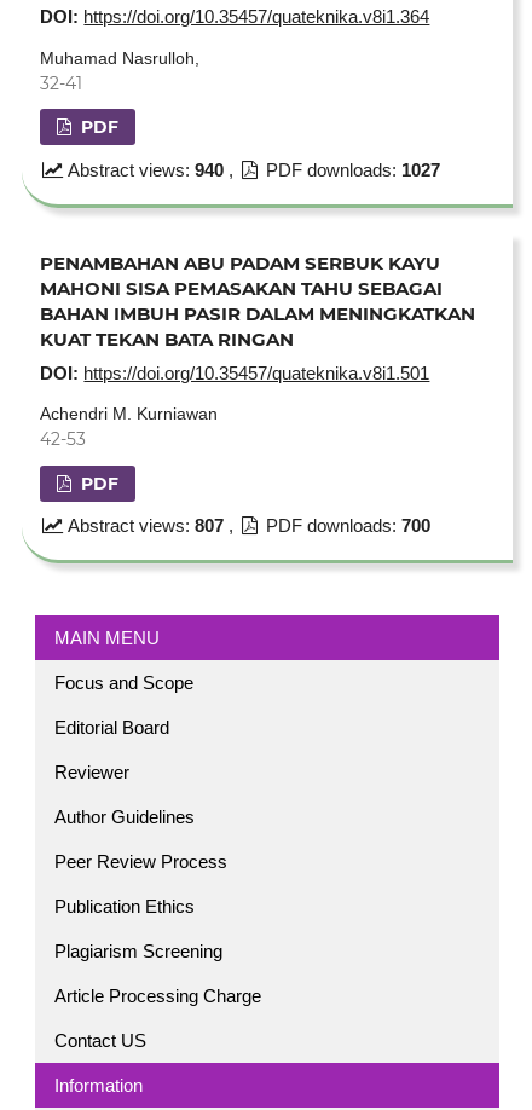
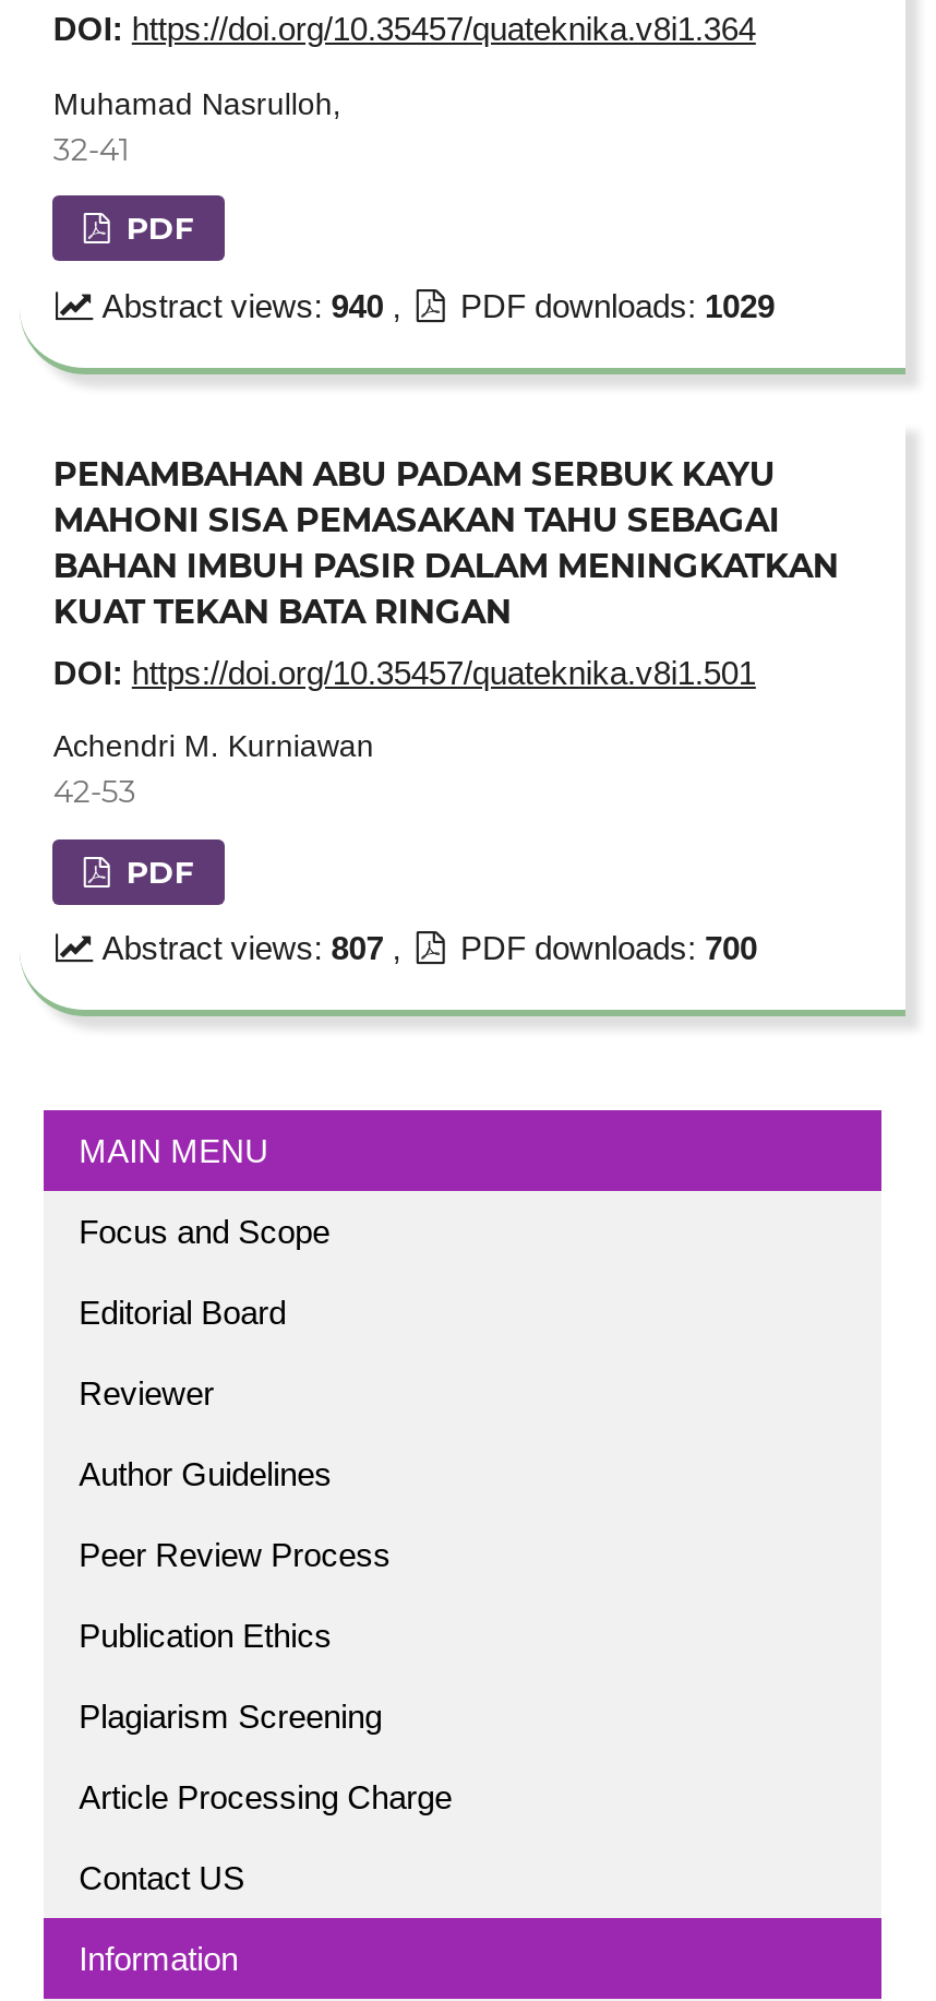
[261,159,440,180] PDF downloads: 1027 -> [452,287,775,324] PDF downloads: 1029

